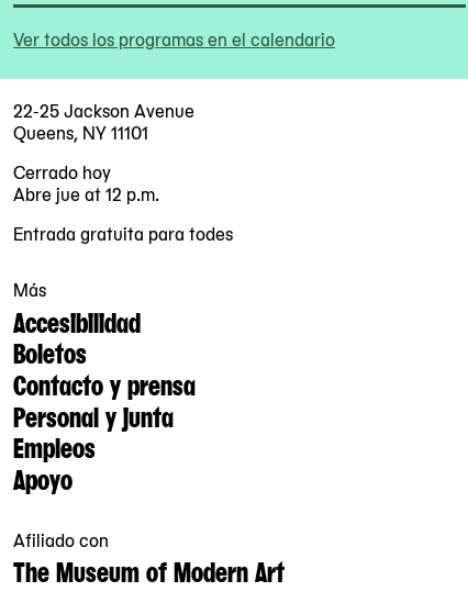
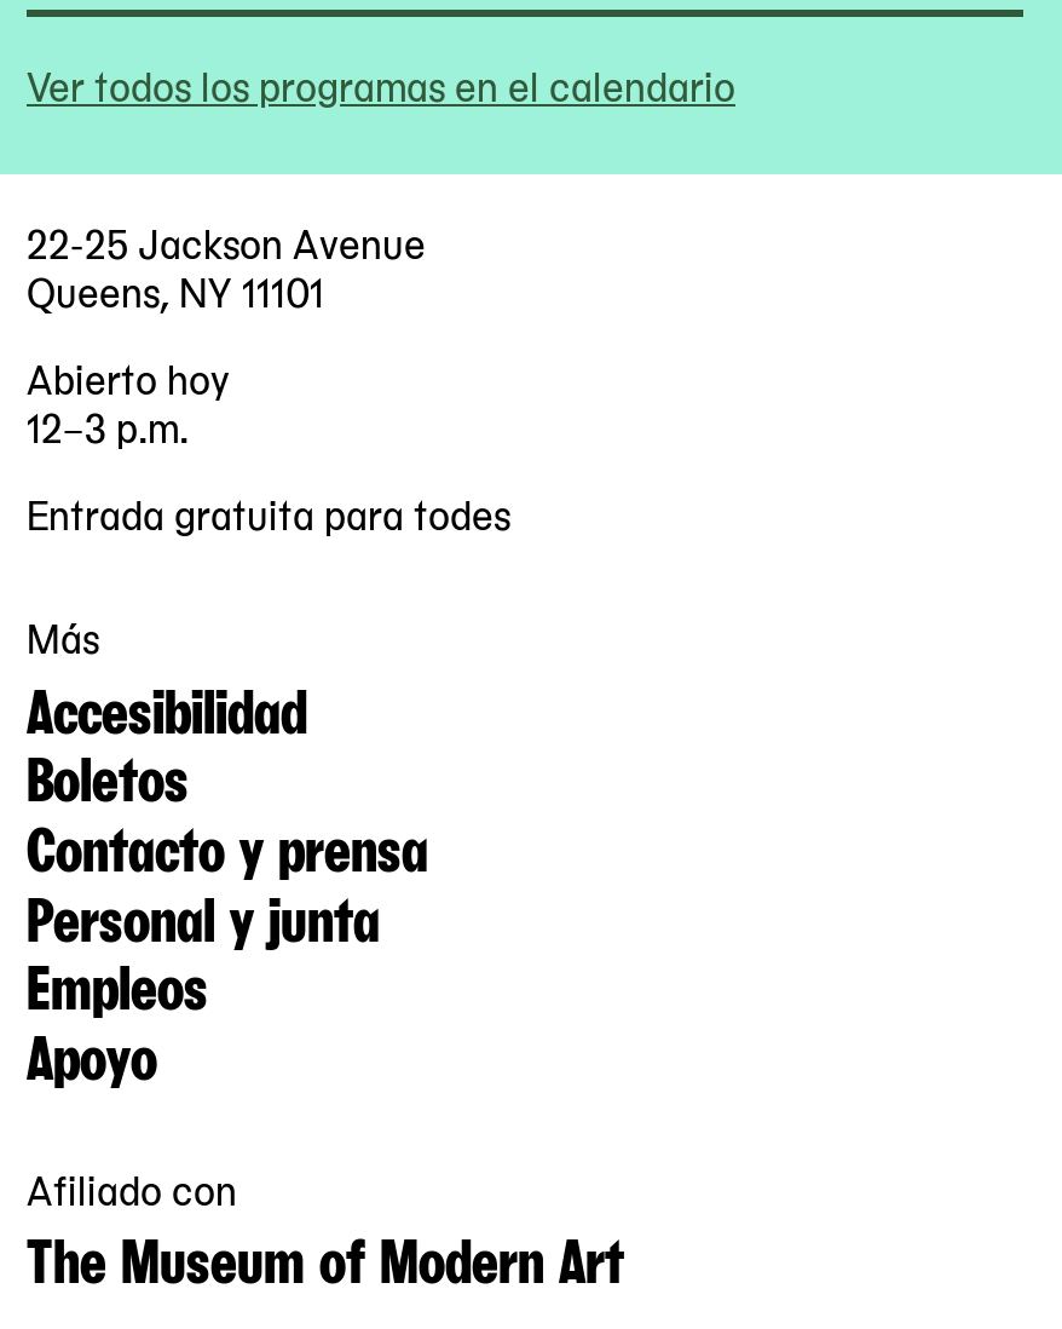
[13,158,159,206] Cerrado hoy | Abre jue at 12 p.m. -> [27,348,230,455] Abierto hoy | 12–3 p.m.

